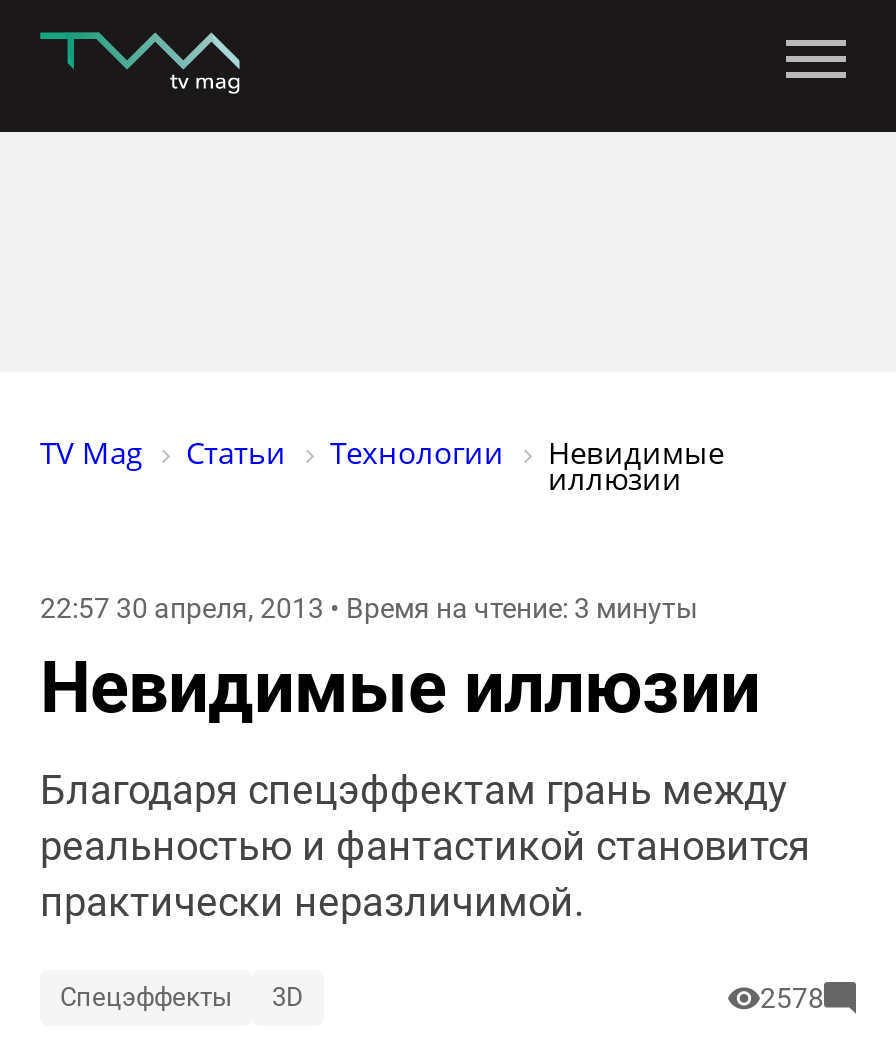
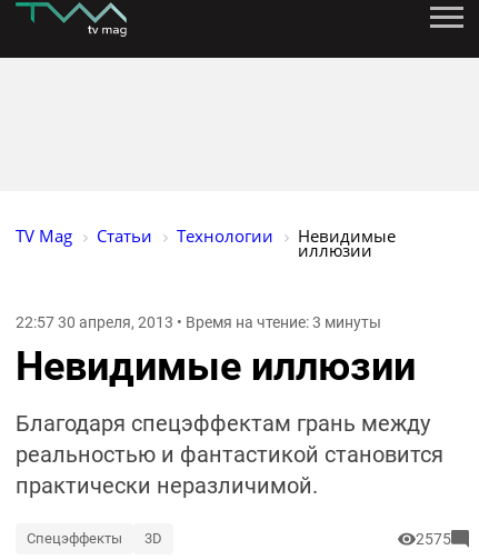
[760,982,824,1014] 2578 -> [416,530,451,548] 2575

